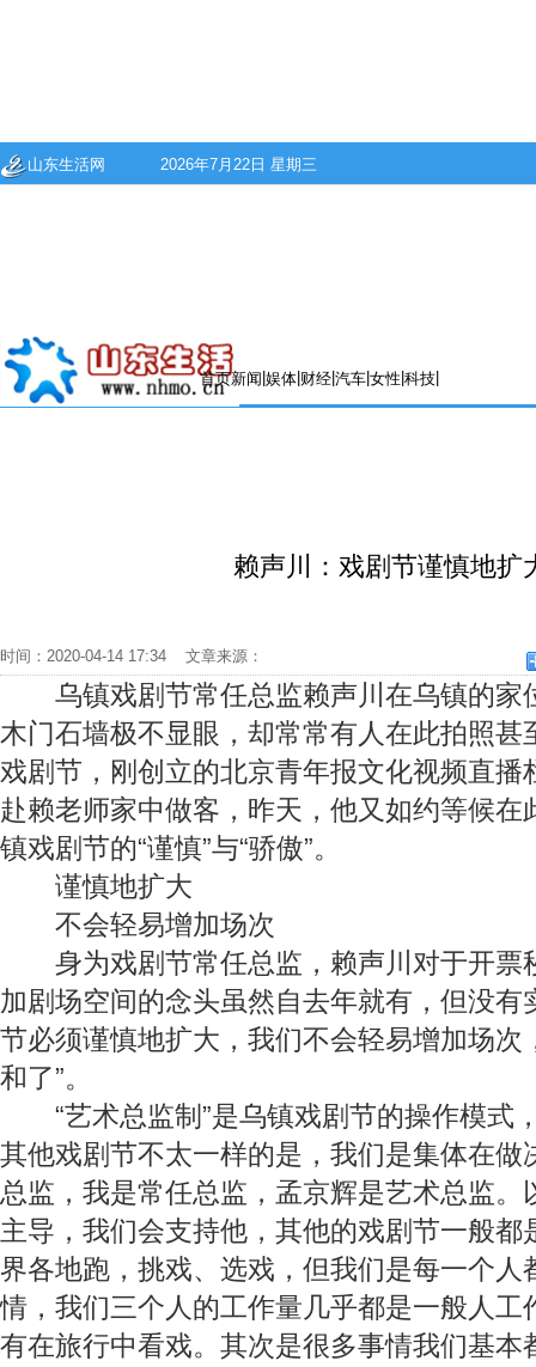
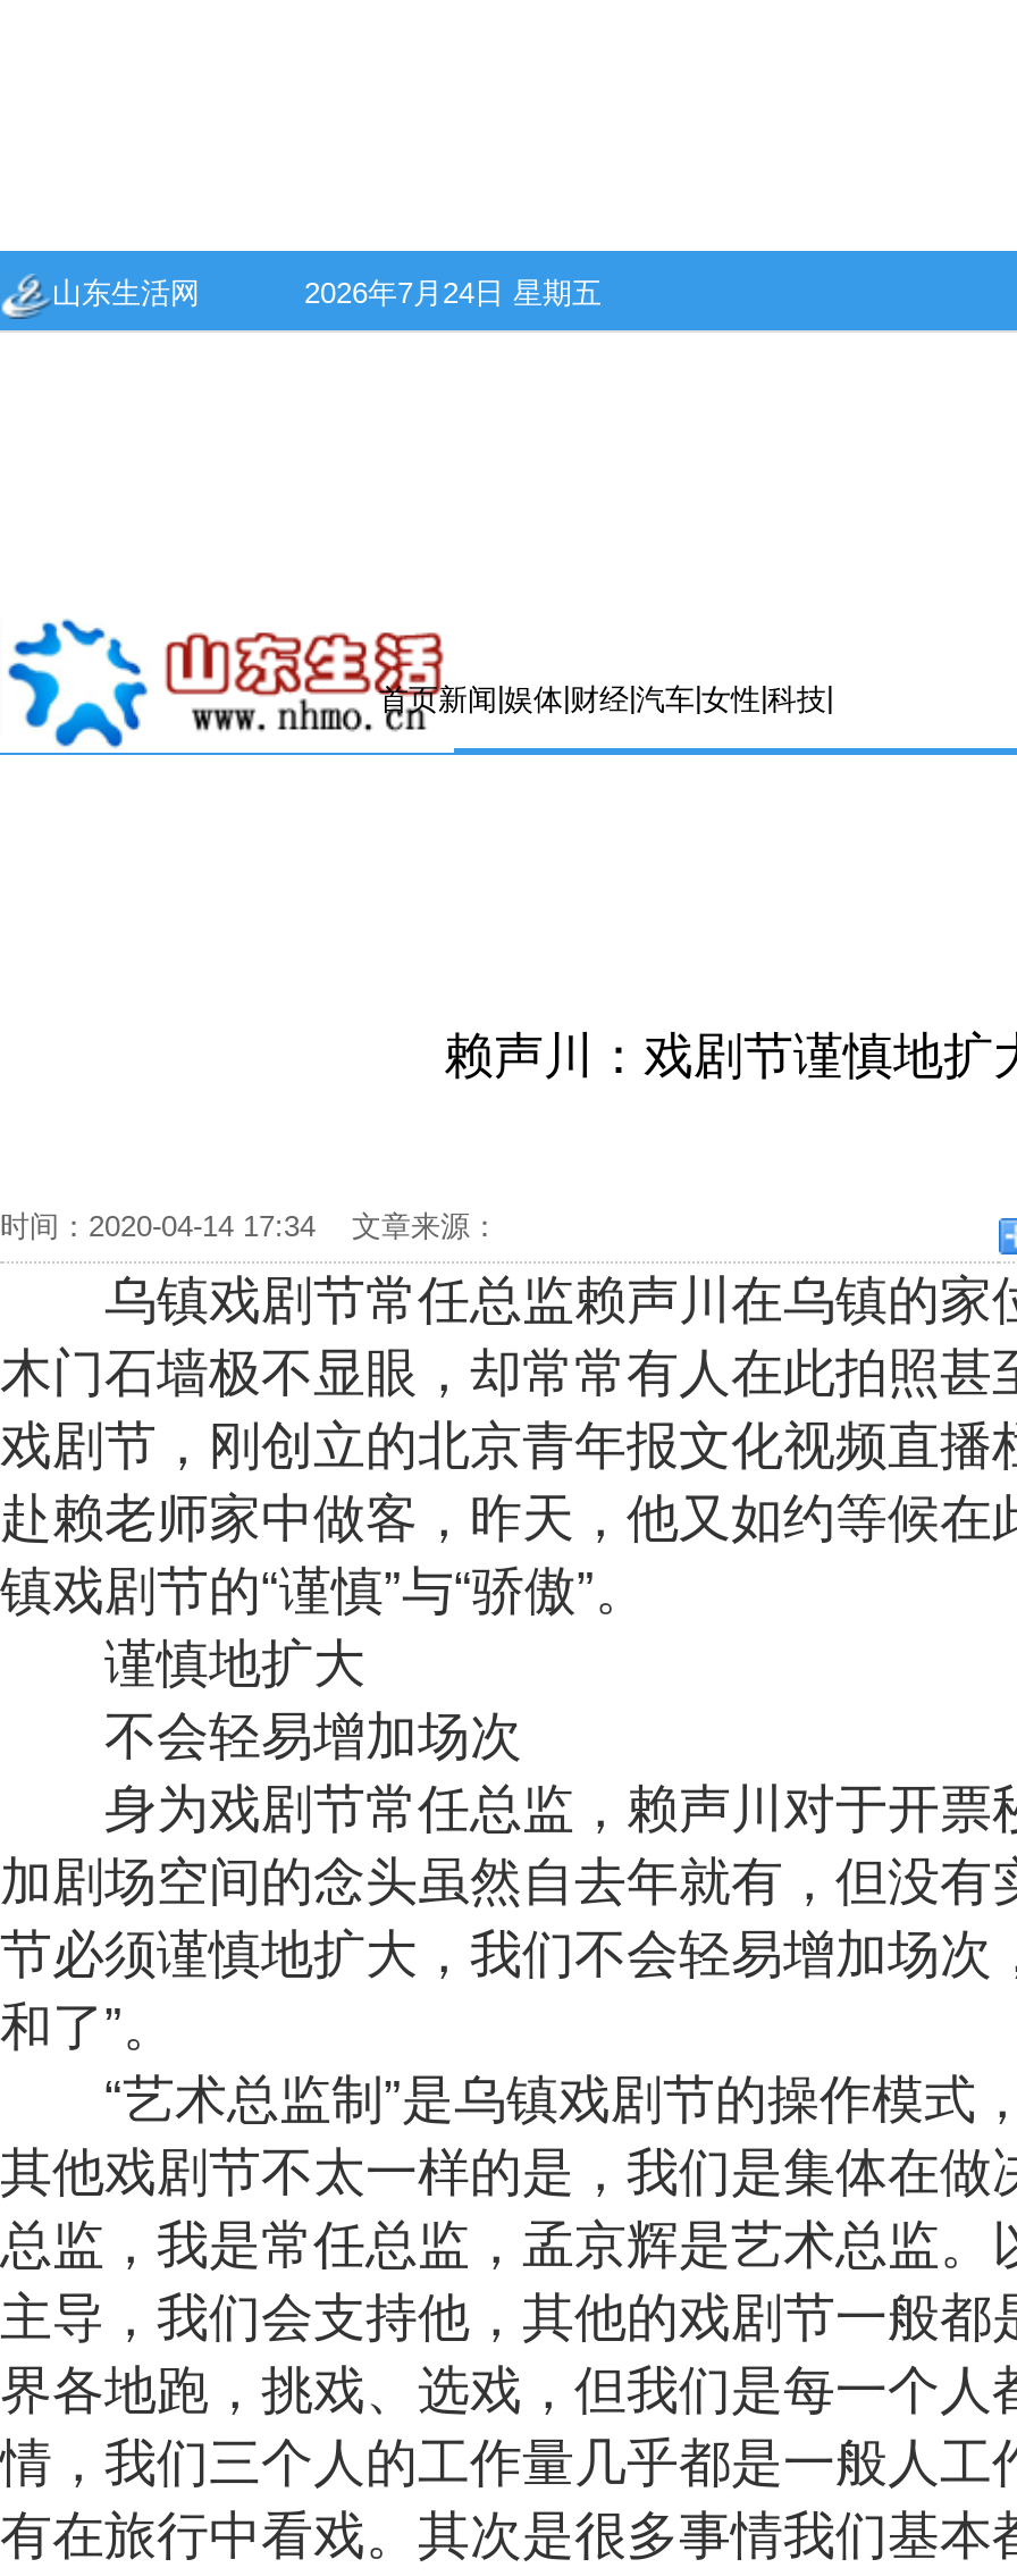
[160,155,317,173] 2026年7月22日 星期三 -> [304,276,602,310] 2026年7月24日 星期五

